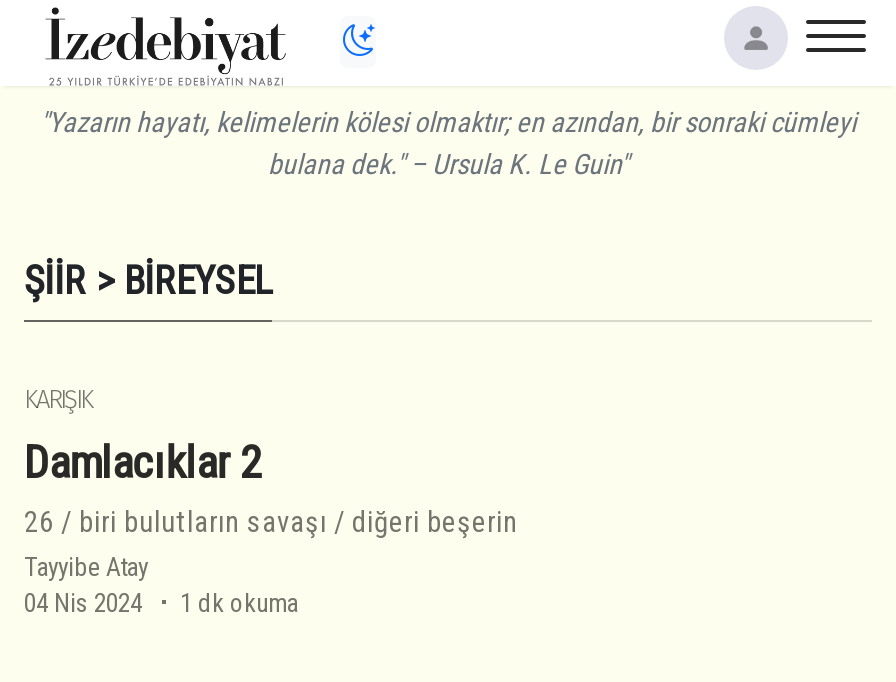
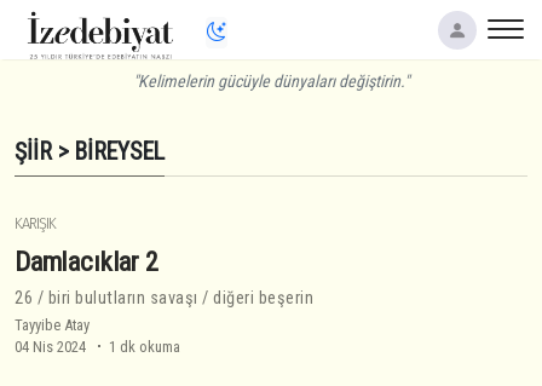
[40,106,856,180] "Yazarın hayatı, kelimelerin kölesi olmaktır; en azından, bir sonraki cümleyi | bulana dek." – Ursula K. Le Guin" -> [133,71,409,91] "Kelimelerin gücüyle dünyaları değiştirin."

